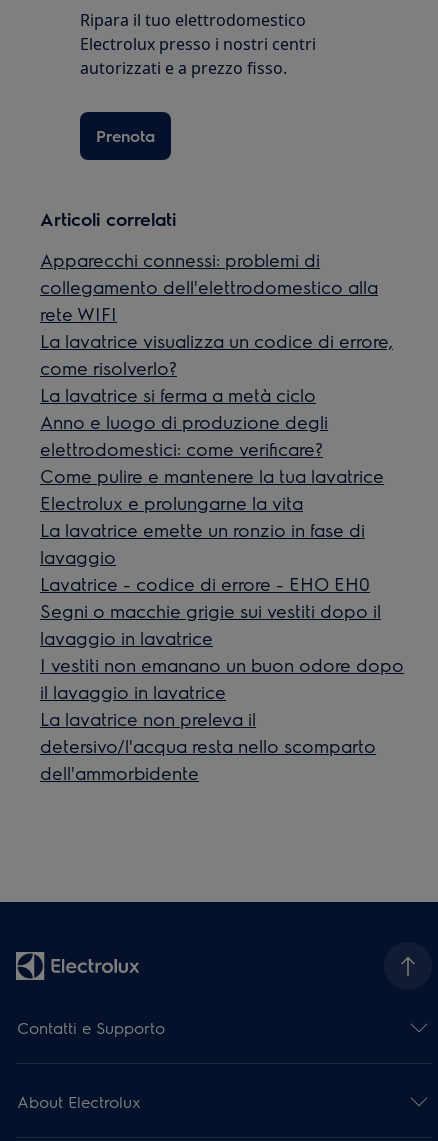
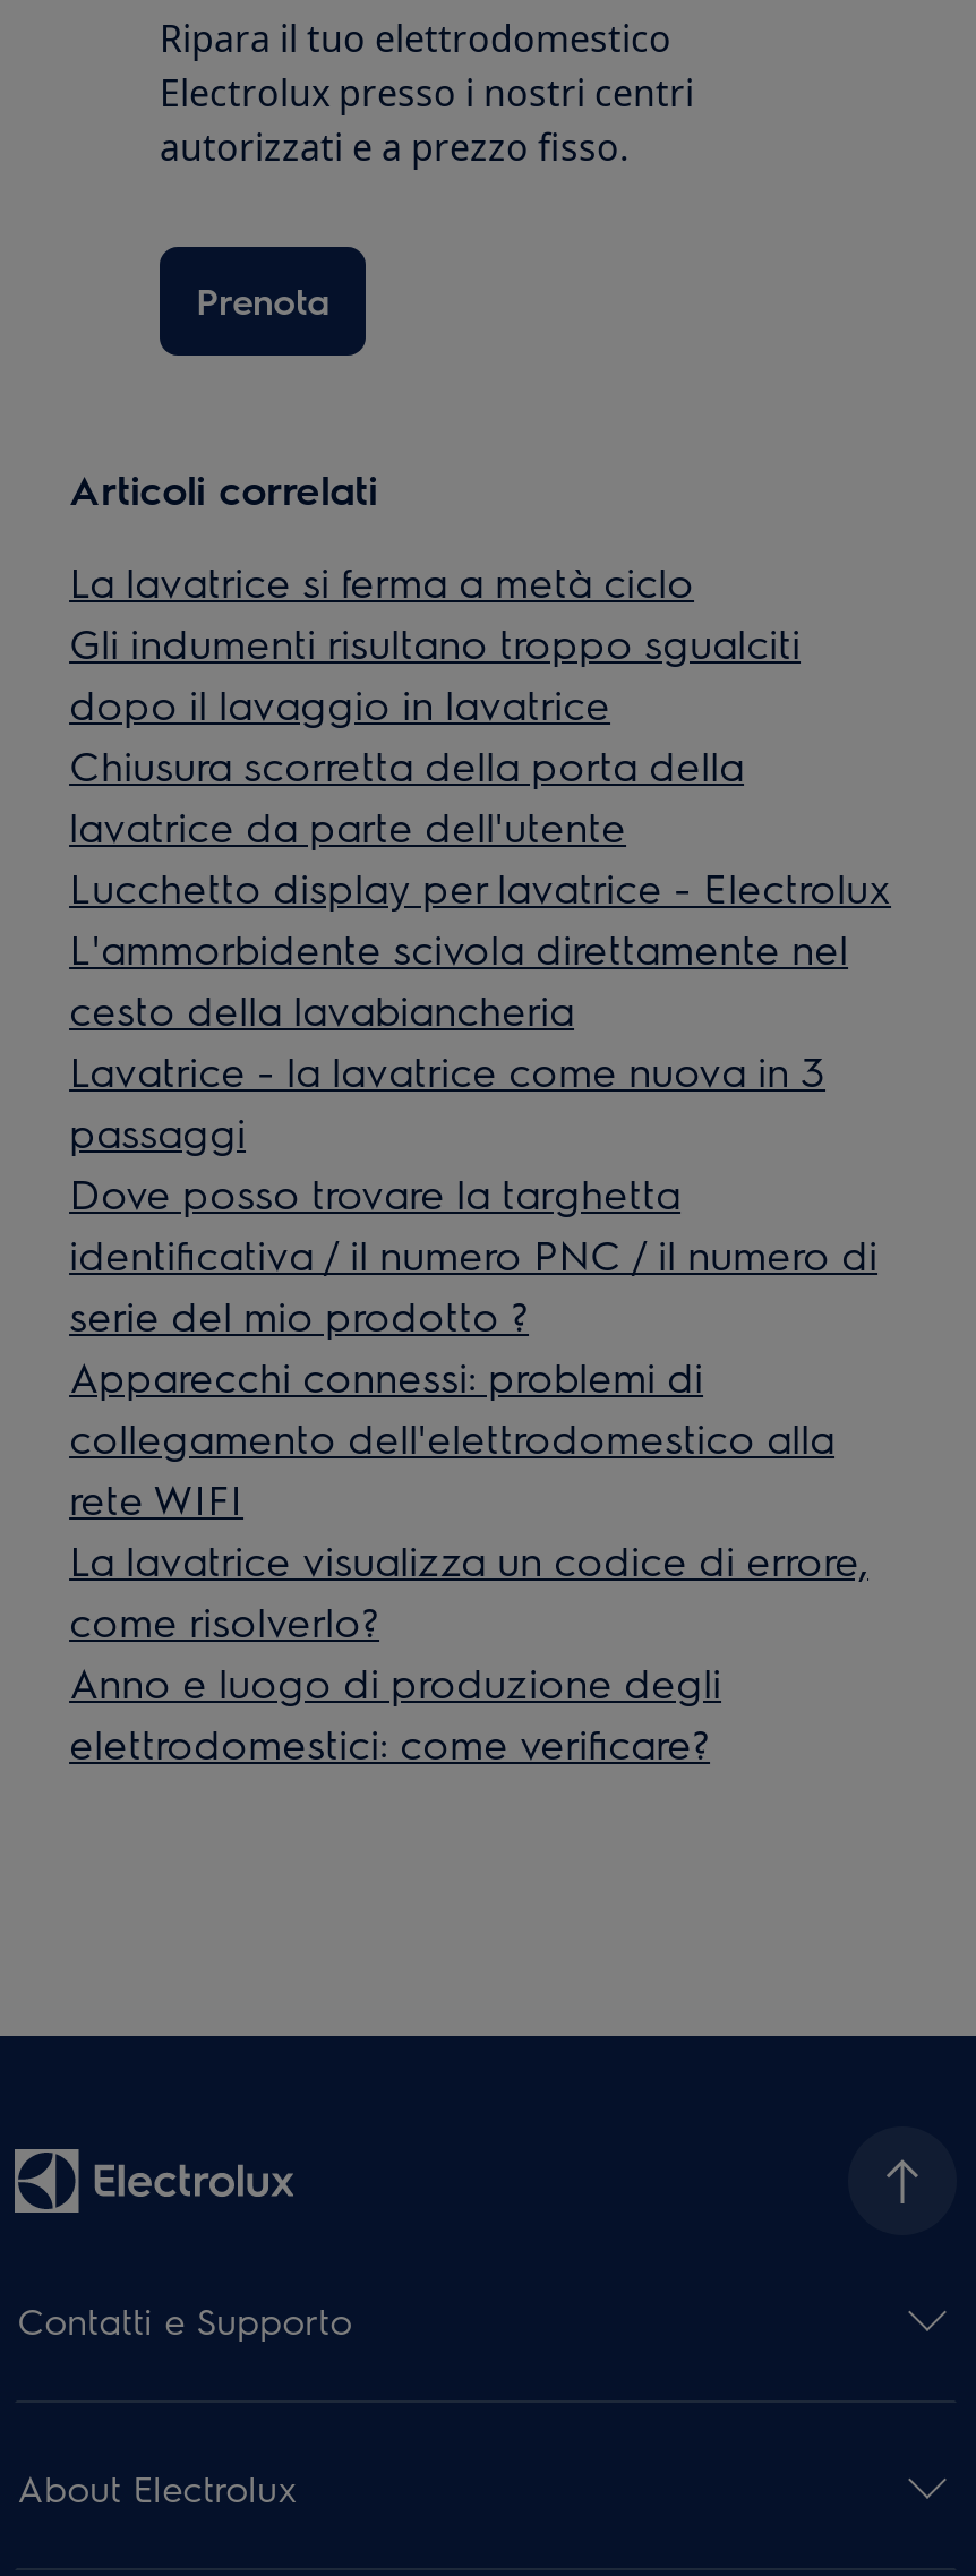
none -> [69,616,891,1341] Gli indumenti risultano troppo sgualciti | dopo il lavaggio in lavatrice | Chiusura scorretta della porta della | lavatrice da parte dell'utente | Lucchetto display per lavatrice - Electrolux | L'ammorbidente scivola direttamente nel | cesto della lavabiancheria | Lavatrice - la lavatrice come nuova in 3 | passaggi | Dove posso trovare la targhetta | identificativa / il numero PNC / il numero di | serie del mio prodotto ?
moved [40,248,393,379] -> [69,1350,868,1646]: Apparecchi connessi: problemi di | collegamento dell'elettrodomestico alla | rete WIFI | La lavatrice visualizza un codice di errore, | come risolverlo?
moved [40,383,316,406] -> [69,555,694,607]: La lavatrice si ferma a metà ciclo
moved [40,410,328,460] -> [69,1655,721,1769]: Anno e luogo di produzione degli | elettrodomestici: come verificare?
[40,464,404,784] Come pulire e mantenere la tua lavatrice | Electrolux e prolungarne la vita | La lavatrice emette un ronzio in fase di | lavaggio | Lavatrice - codice di errore - EHO EH0 | Segni o macchie grigie sui vestiti dopo il | lavaggio in lavatrice | I vestiti non emanano un buon odore dopo | il lavaggio in lavatrice | La lavatrice non preleva il | detersivo/l'acqua resta nello scomparto | dell'ammorbidente -> none

